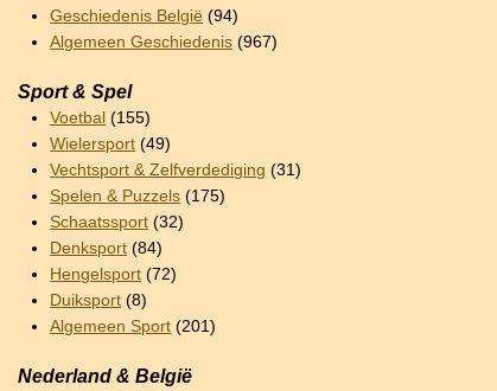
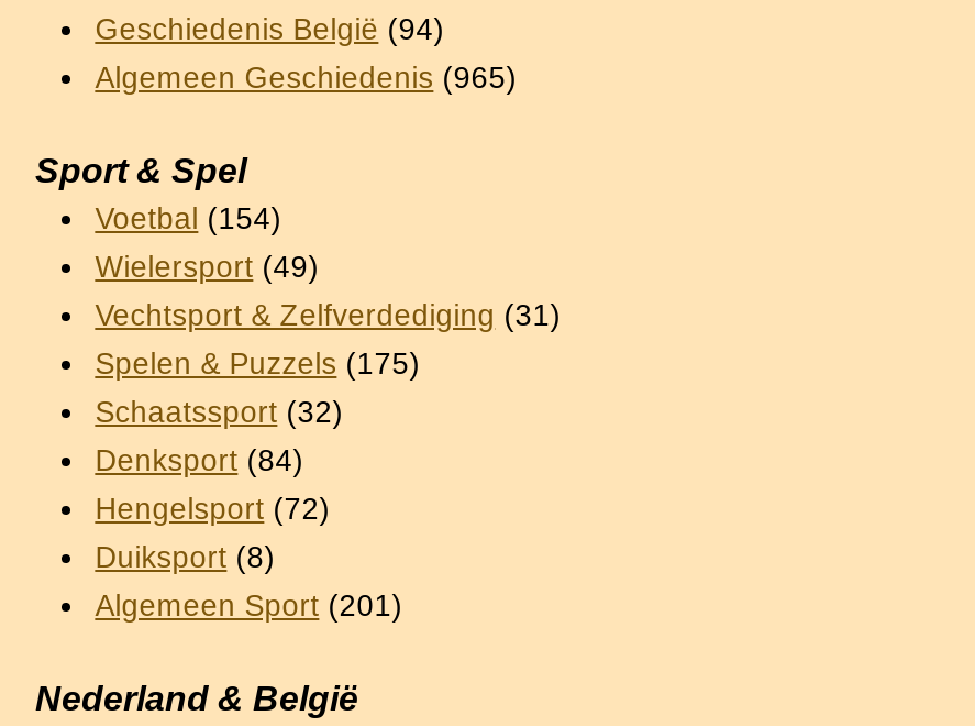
[50,33,278,51] Algemeen Geschiedenis (967) -> [95,61,517,94] Algemeen Geschiedenis (965)
[50,109,151,126] Voetbal (155) -> [95,202,282,235] Voetbal (154)

